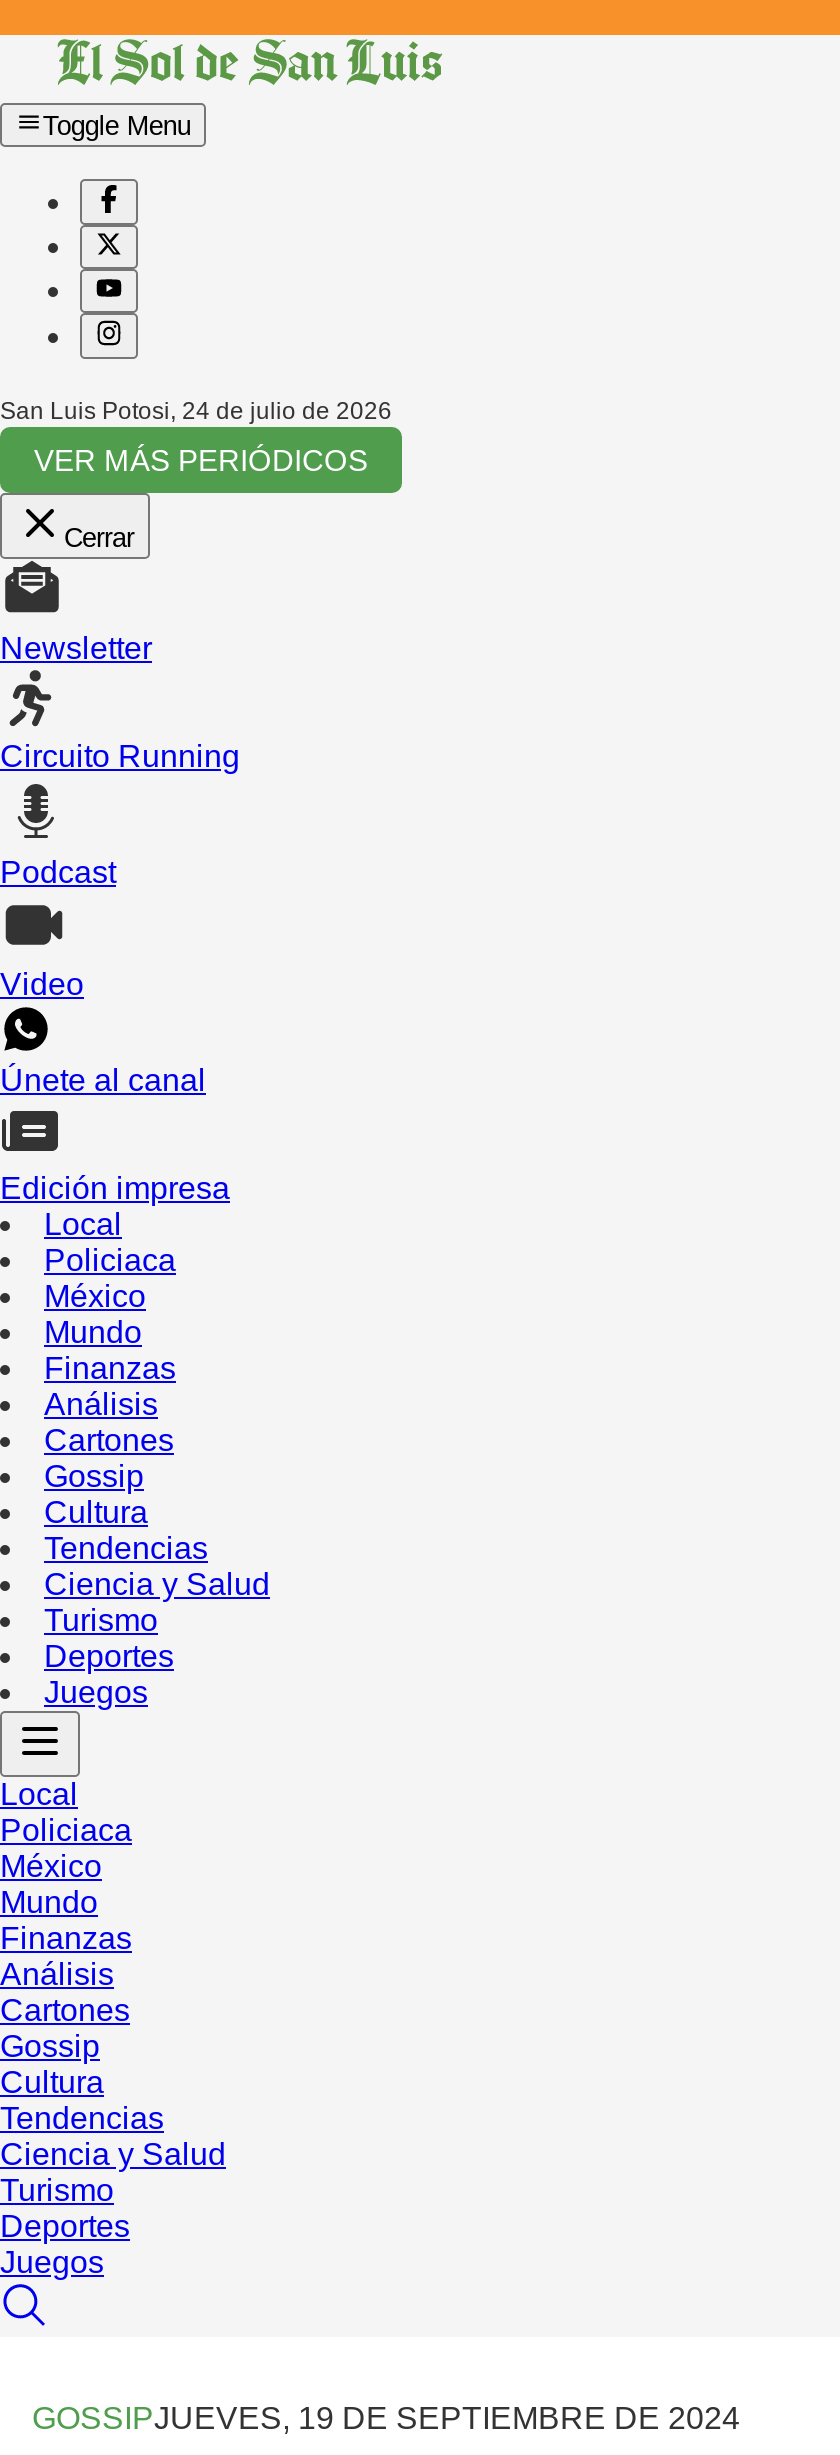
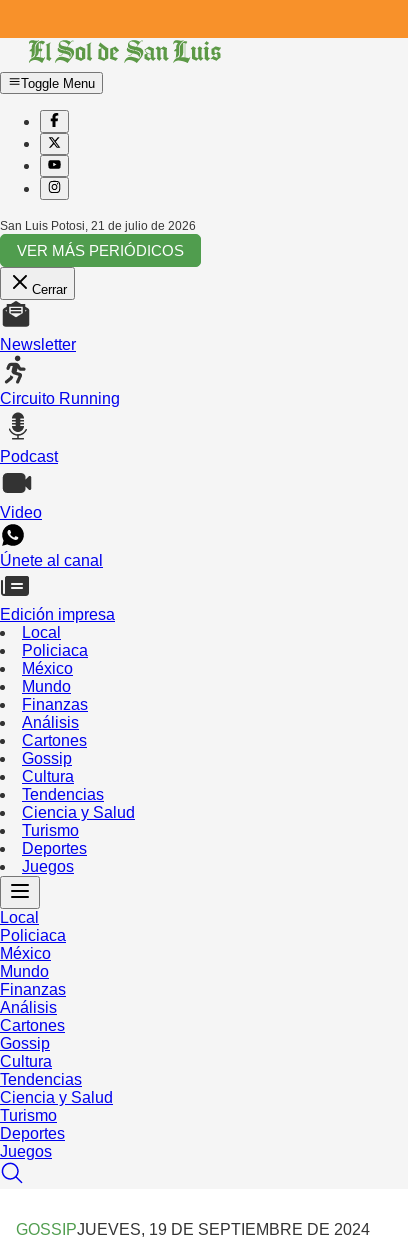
[0,396,392,424] San Luis Potosi, 24 de julio de 2026 -> [0,219,196,233] San Luis Potosi, 21 de julio de 2026

